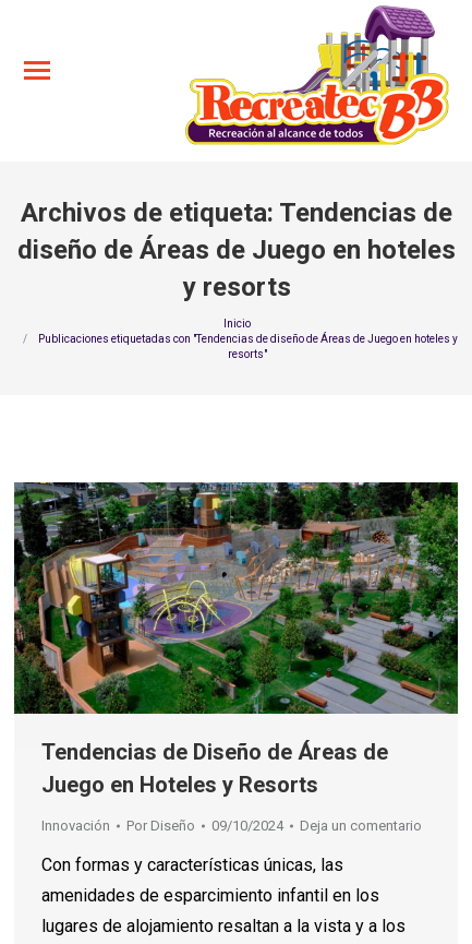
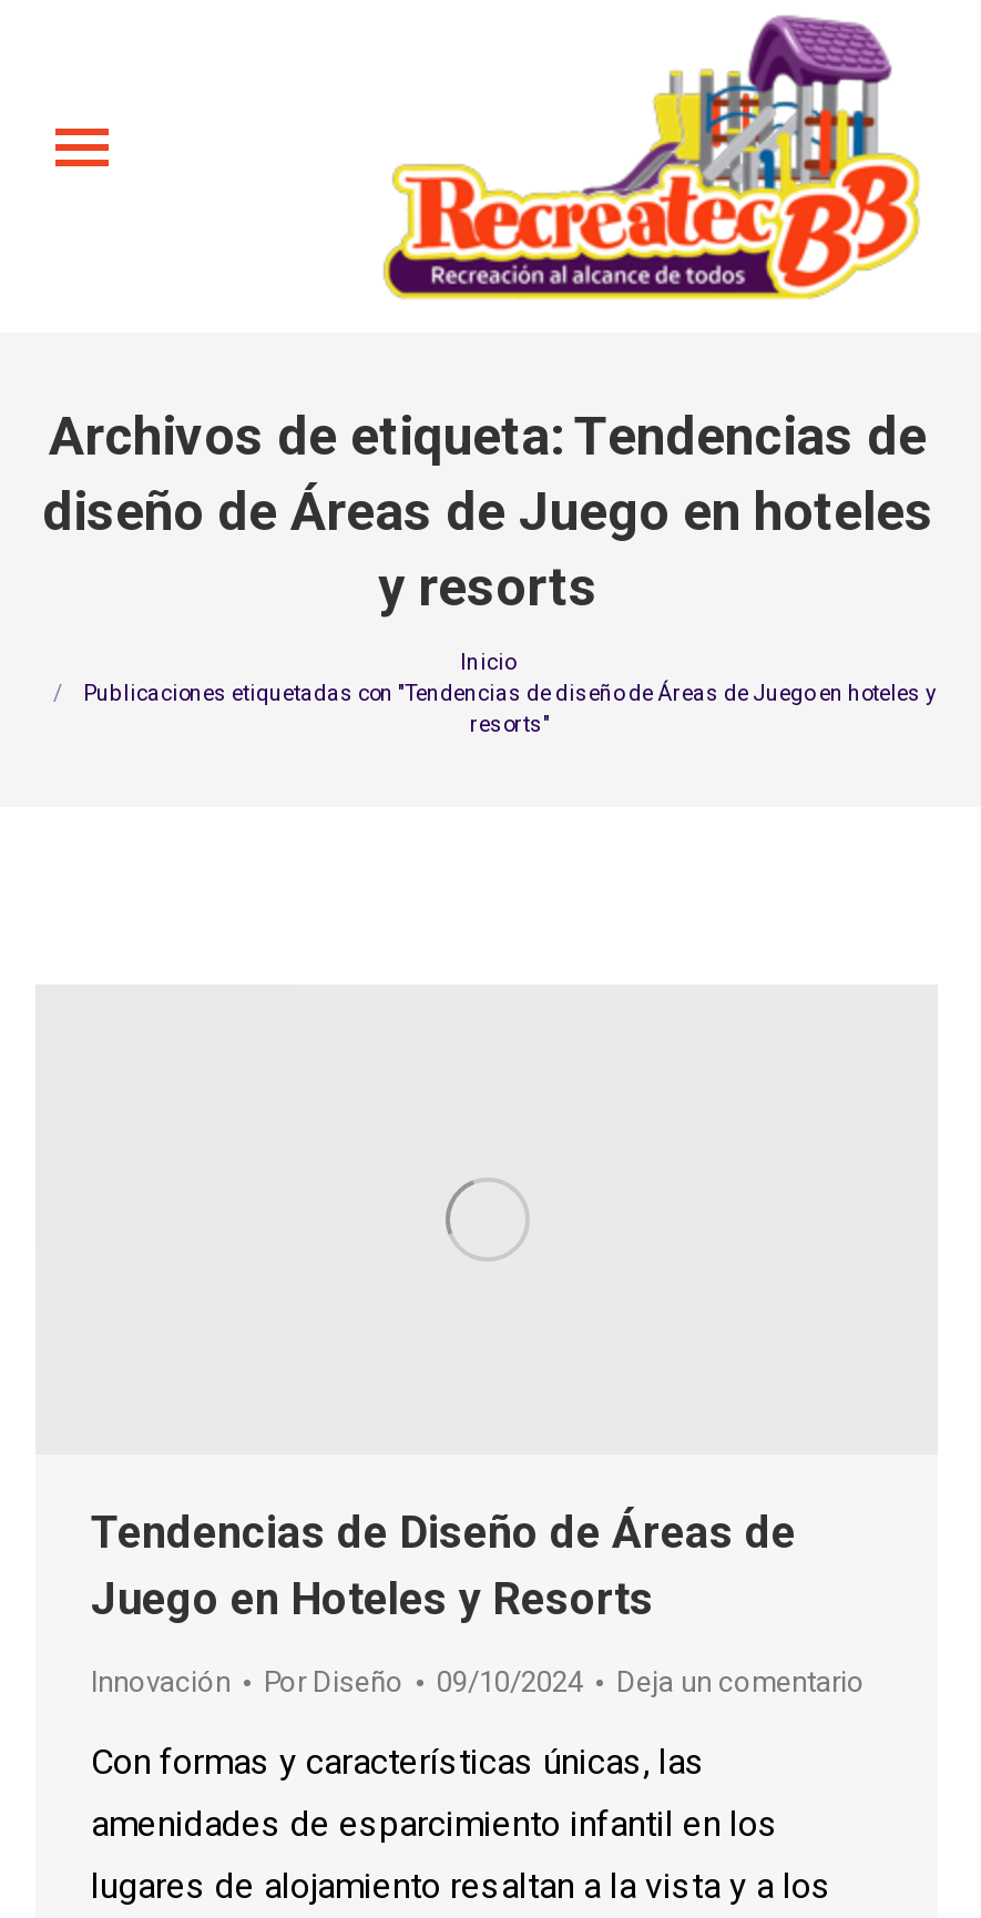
[13,481,459,715] [image] -> none

